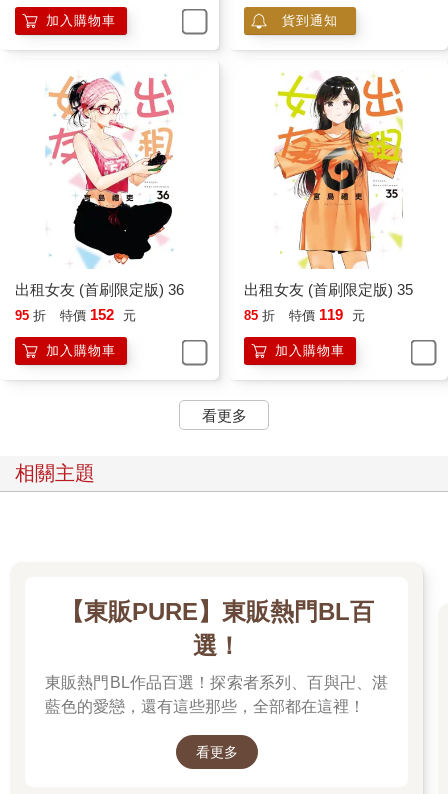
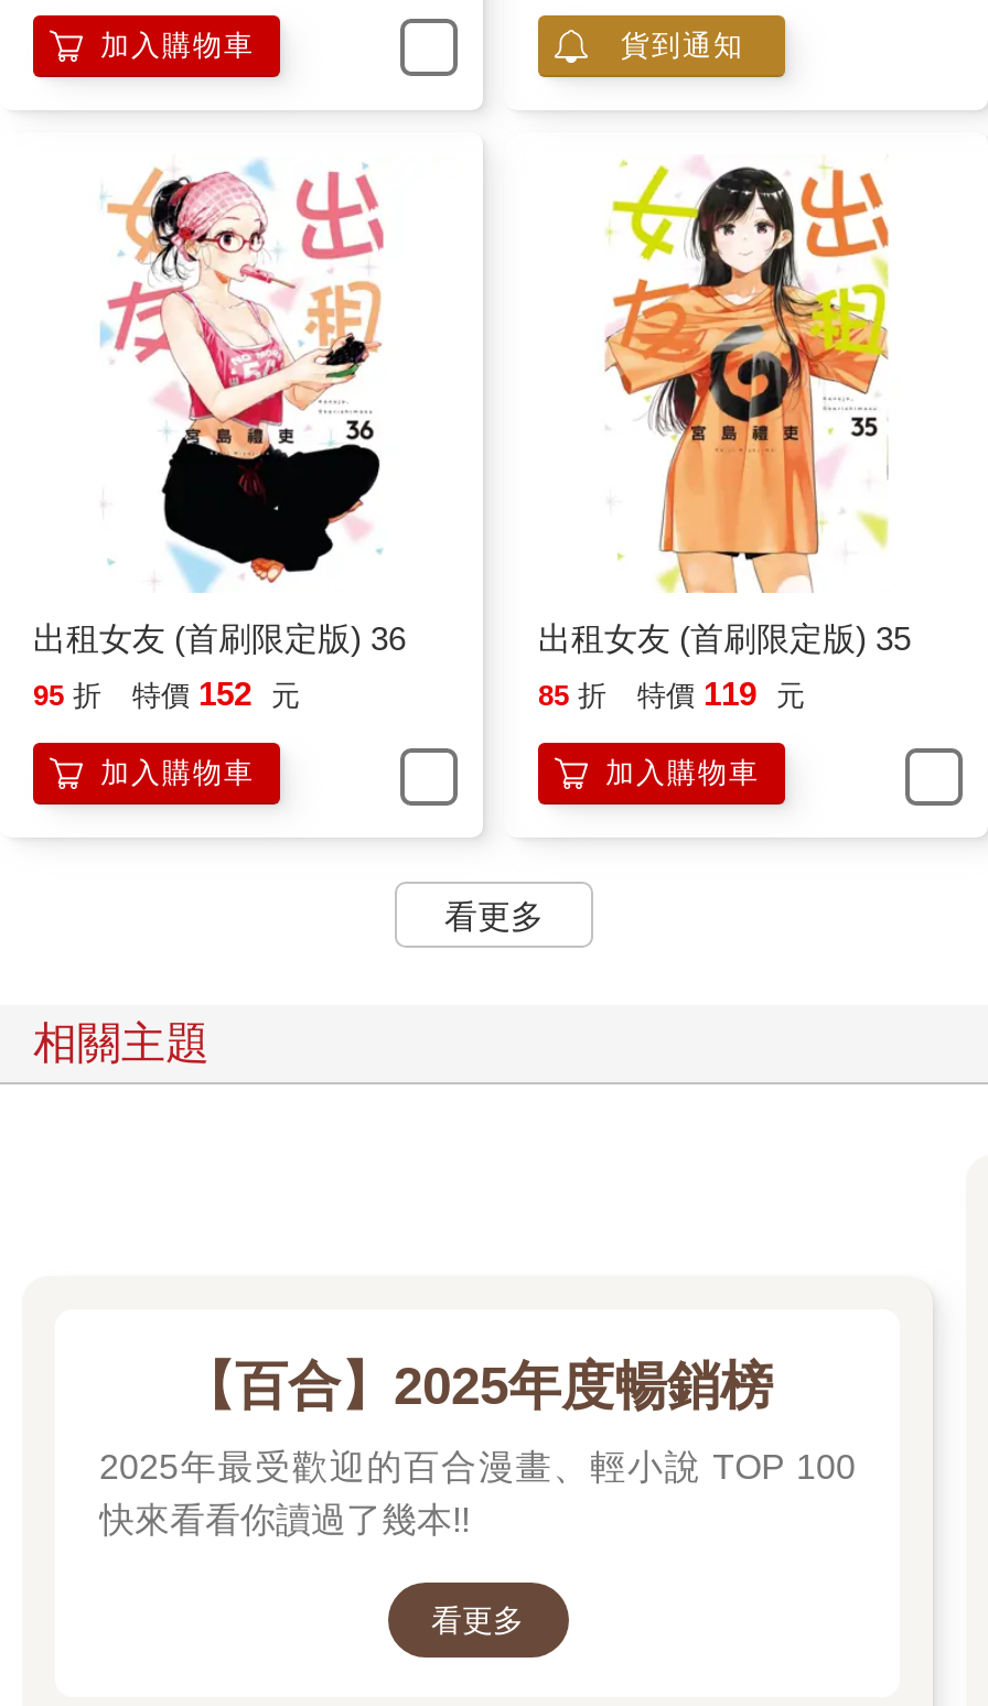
[59,598,373,659] 【東販PURE】東販熱門BL百 | 選！ -> [182,1355,773,1415] 【百合】2025年度暢銷榜
[45,674,388,715] 東販熱門BL作品百選！探索者系列、百與卍、湛 | 藍色的愛戀，還有這些那些，全部都在這裡！ -> [99,1448,856,1538] 2025年最受歡迎的百合漫畫、輕小說 TOP 100 | 快來看看你讀過了幾本!!

